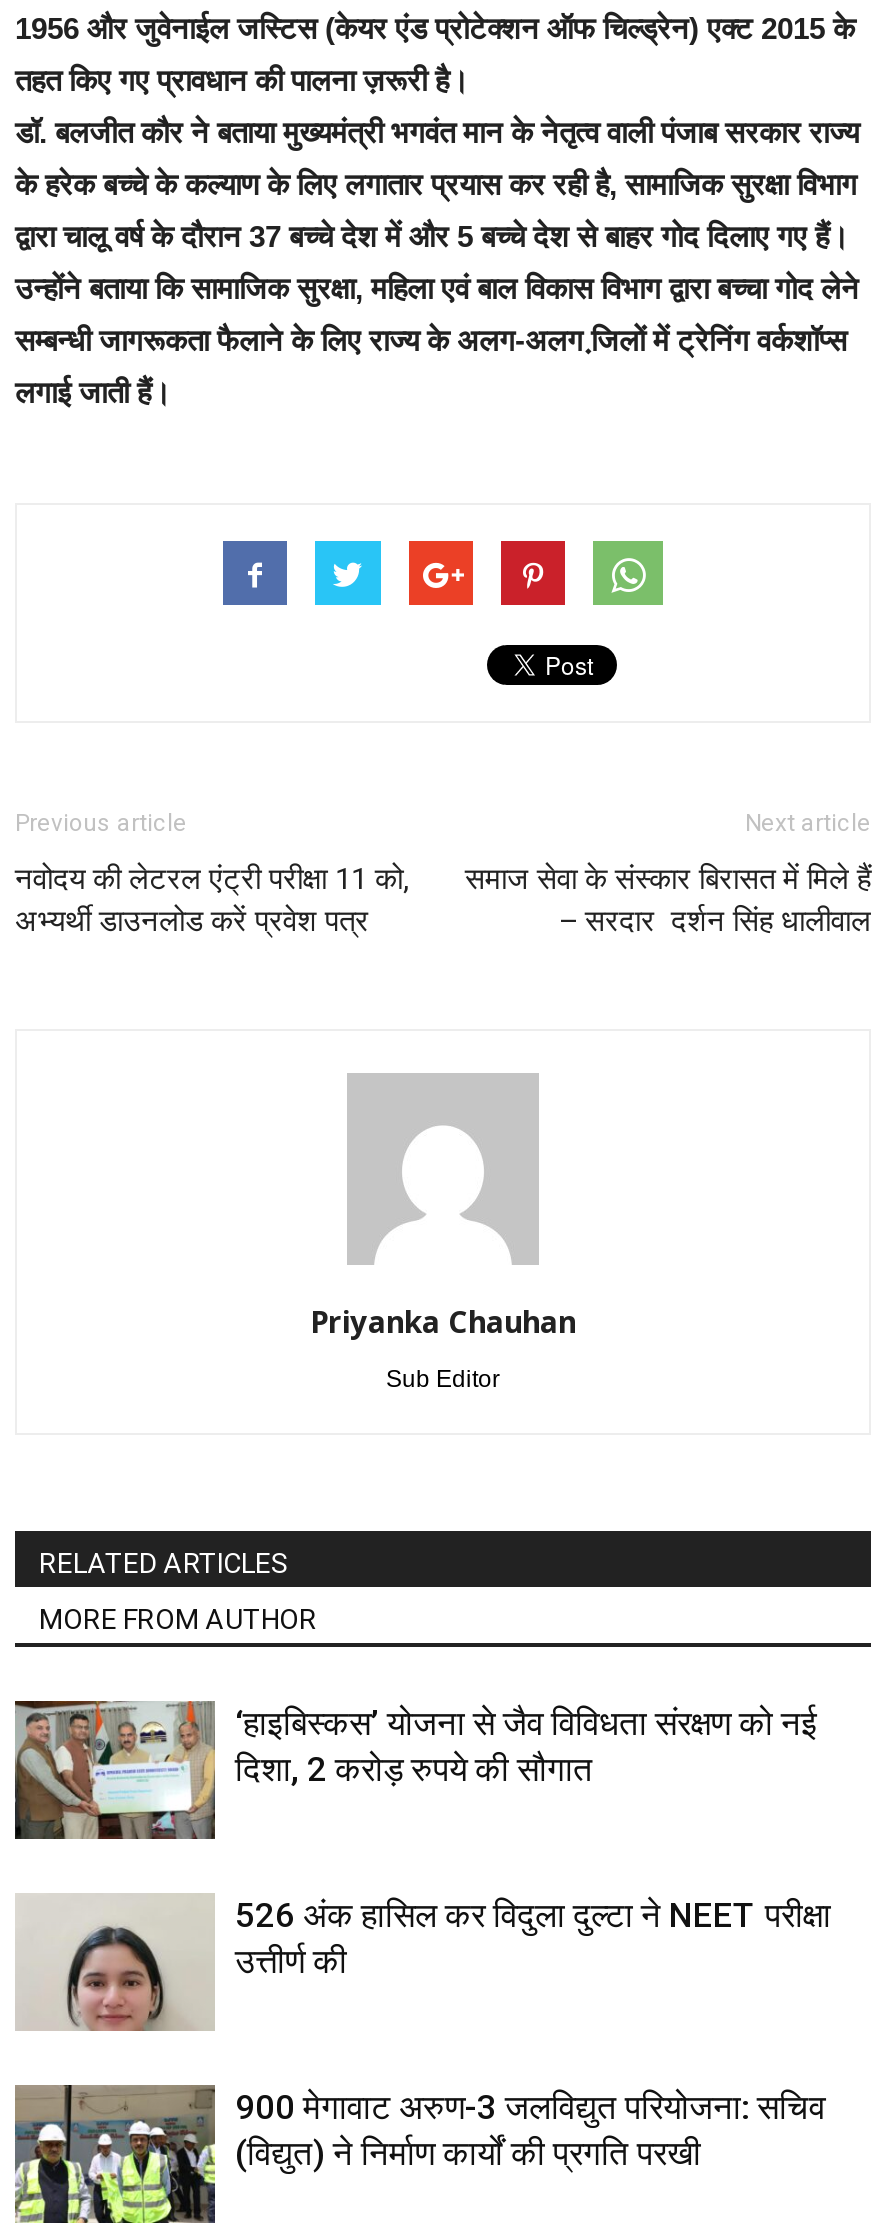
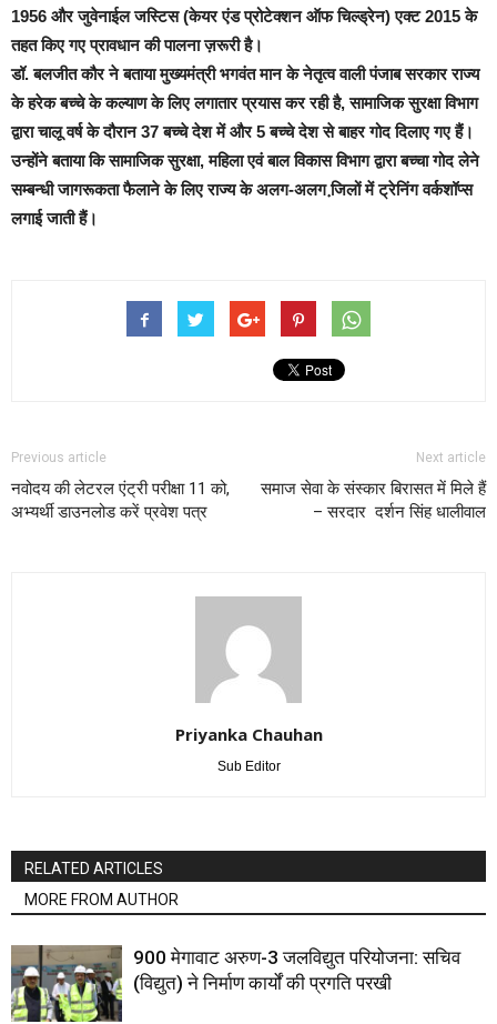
[13,1701,817,1841] [image] | ‘हाइबिस्कस’ योजना से जैव विविधता संरक्षण को नई | दिशा, 2 करोड़ रुपये की सौगात -> none
[15,1893,831,2033] [image] | 526 अंक हासिल कर विदुला दुल्टा ने NEET परीक्षा | उत्तीर्ण की -> none

